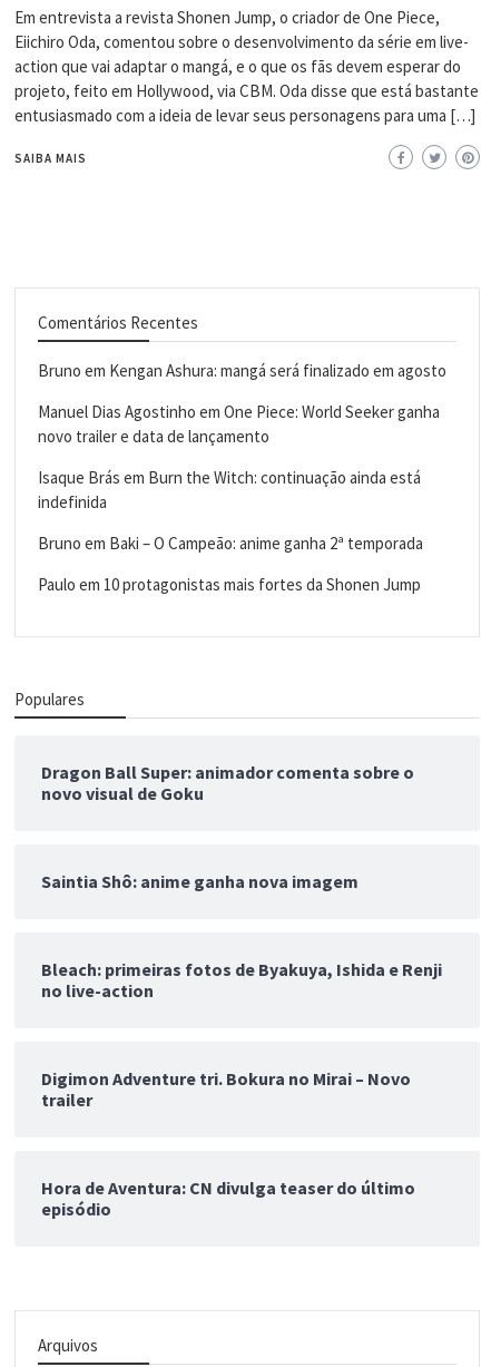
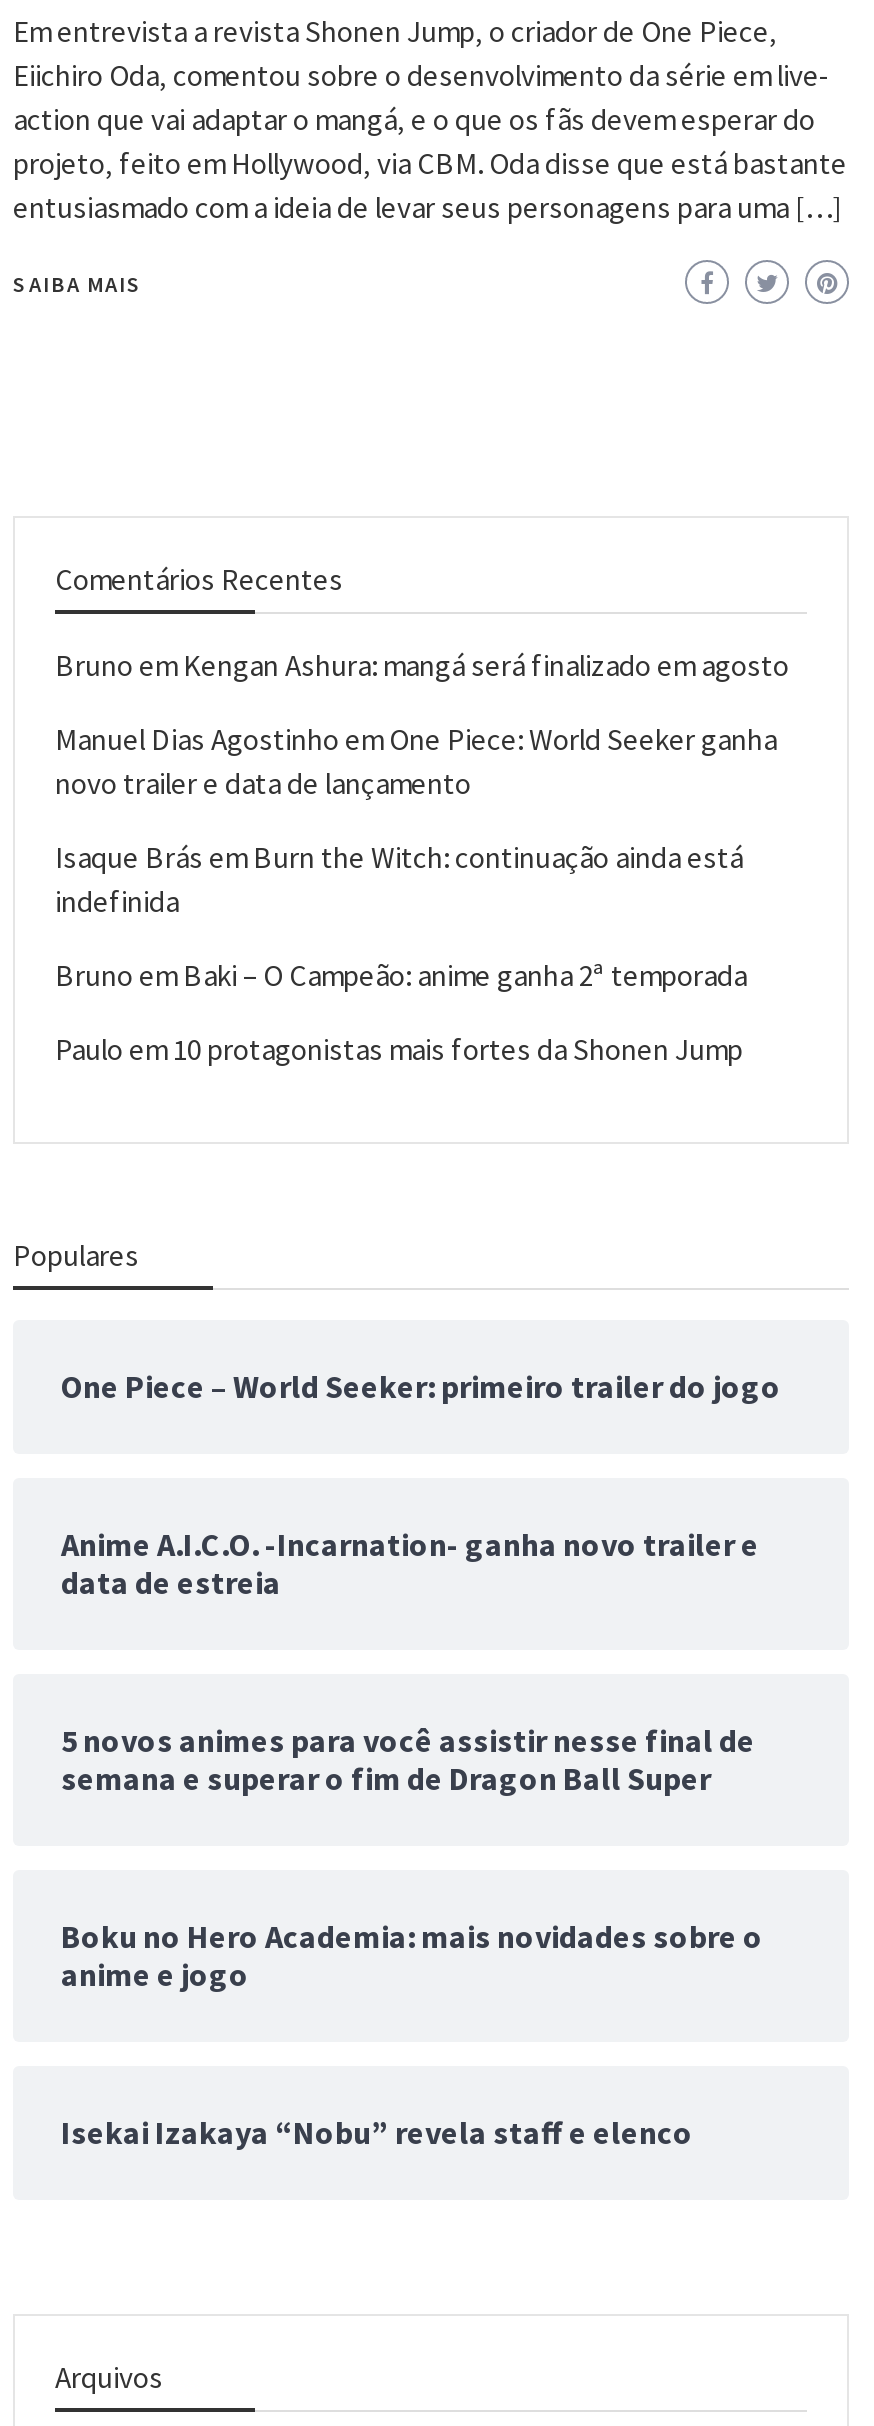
[41,761,414,804] Dragon Ball Super: animador comenta sobre o | novo visual de Goku -> [61,1366,781,1406] One Piece – World Seeker: primeiro trailer do jogo
[41,870,359,892] Saintia Shô: anime ganha nova imagem -> [61,1524,759,1602] Anime A.I.C.O. -Incarnation- ganha novo trailer e | data de estreia
[41,958,442,1002] Bleach: primeiras fotos de Byakuya, Ishida e Renji | no live-action -> [61,1720,755,1798] 5 novos animes para você assistir nesse final de | semana e superar o fim de Dragon Ball Super
[41,1067,411,1111] Digimon Adventure tri. Bokura no Mirai – Novo | trailer -> [61,1916,763,1994] Boku no Hero Academia: mais novidades sobre o | anime e jogo
[41,1176,415,1220] Hora de Aventura: CN divulga teaser do último | episódio -> [61,2112,693,2152] Isekai Izakaya “Nobu” revela staff e elenco

